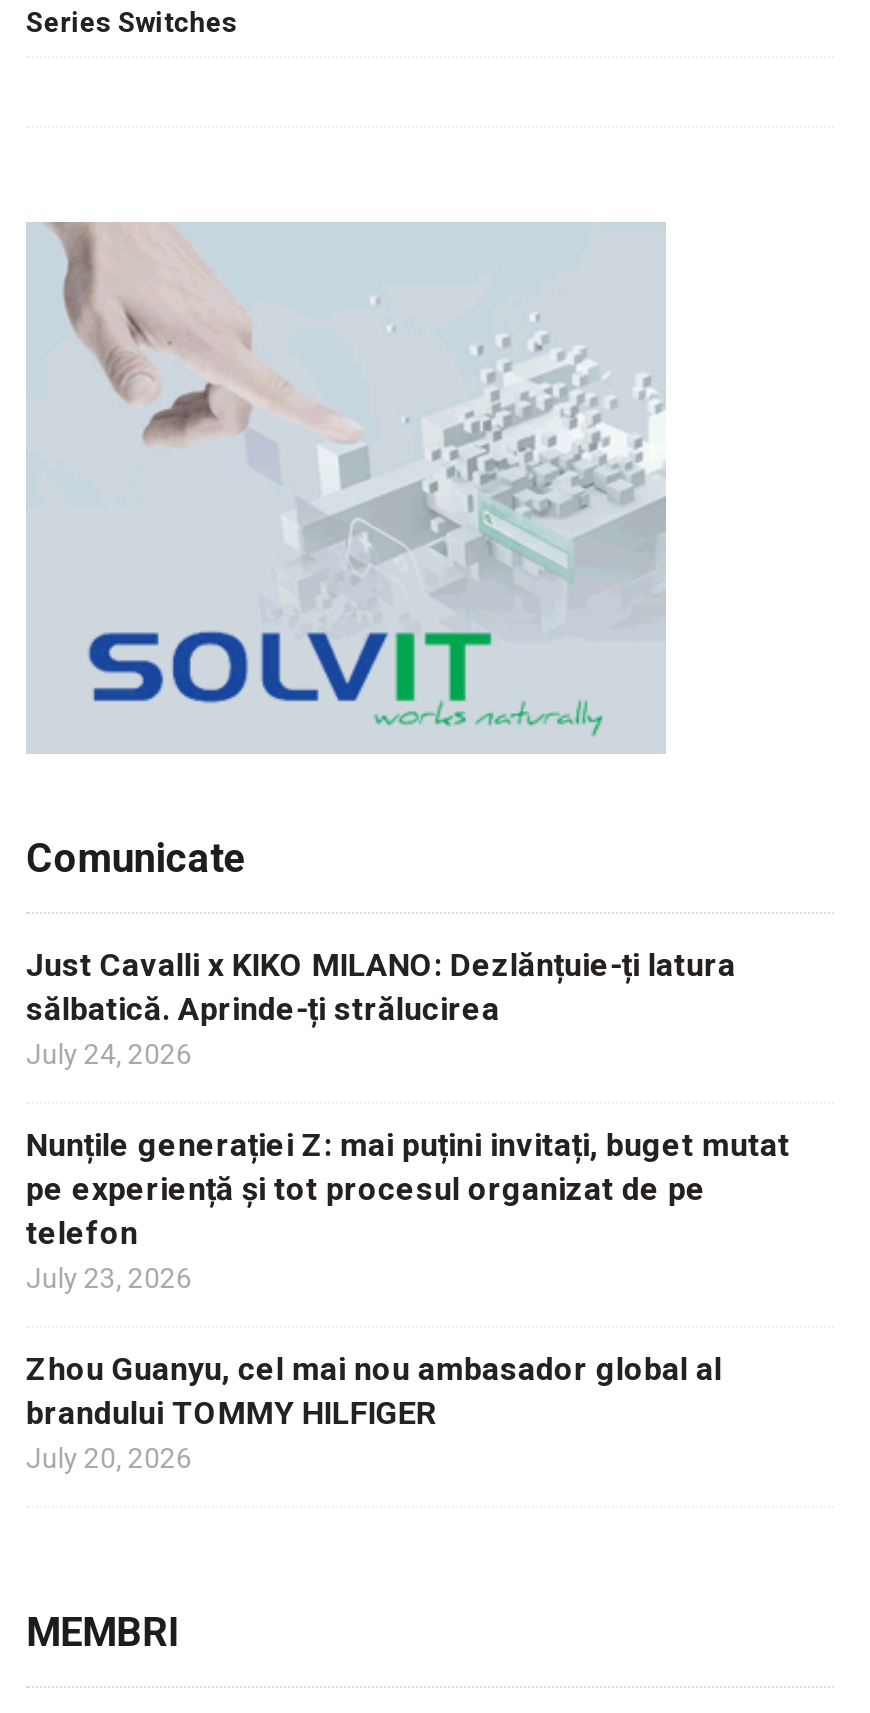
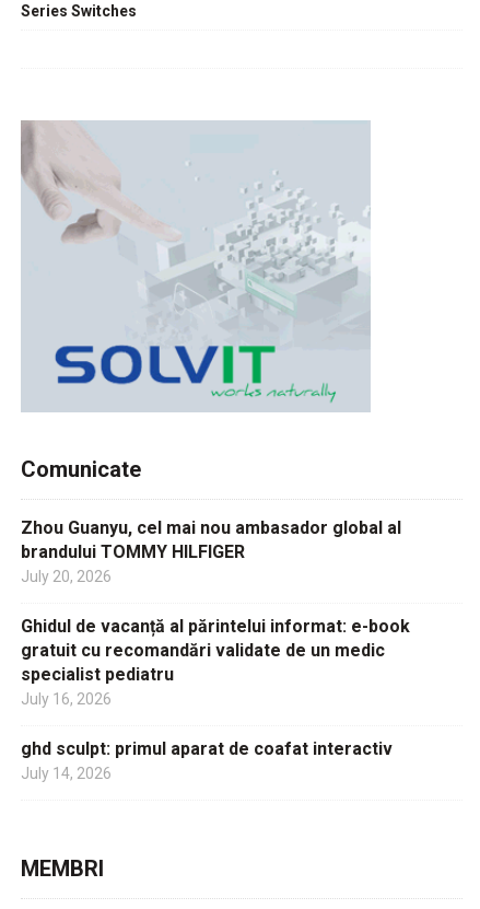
[28,222,664,582] [image] -> [21,120,368,318] [image]
[26,946,790,1294] Just Cavalli x KIKO MILANO: Dezlănțuie-ți latura | sălbatică. Aprinde-ți strălucirea | July 24, 2026 | Nunțile generației Z: mai puțini invitați, buget mutat | pe experiență și tot procesul organizat de pe | telefon | July 23, 2026 -> none
moved [26,1350,722,1474] -> [21,518,401,585]: Zhou Guanyu, cel mai nou ambasador global al | brandului TOMMY HILFIGER | July 20, 2026
none -> [21,616,410,782] Ghidul de vacanță al părintelui informat: e-book | gratuit cu recomandări validate de un medic | specialist pediatru | July 16, 2026 | ghd sculpt: primul aparat de coafat interactiv | July 14, 2026

